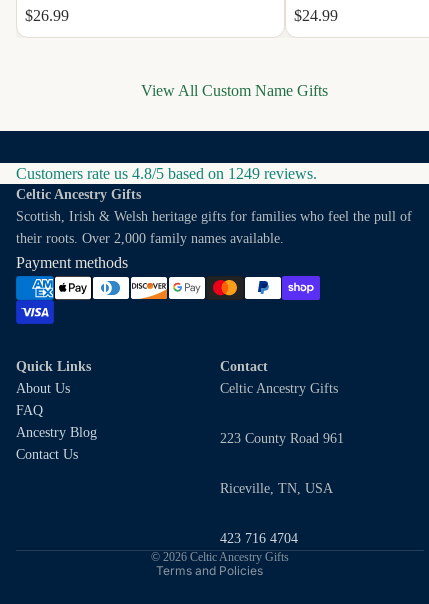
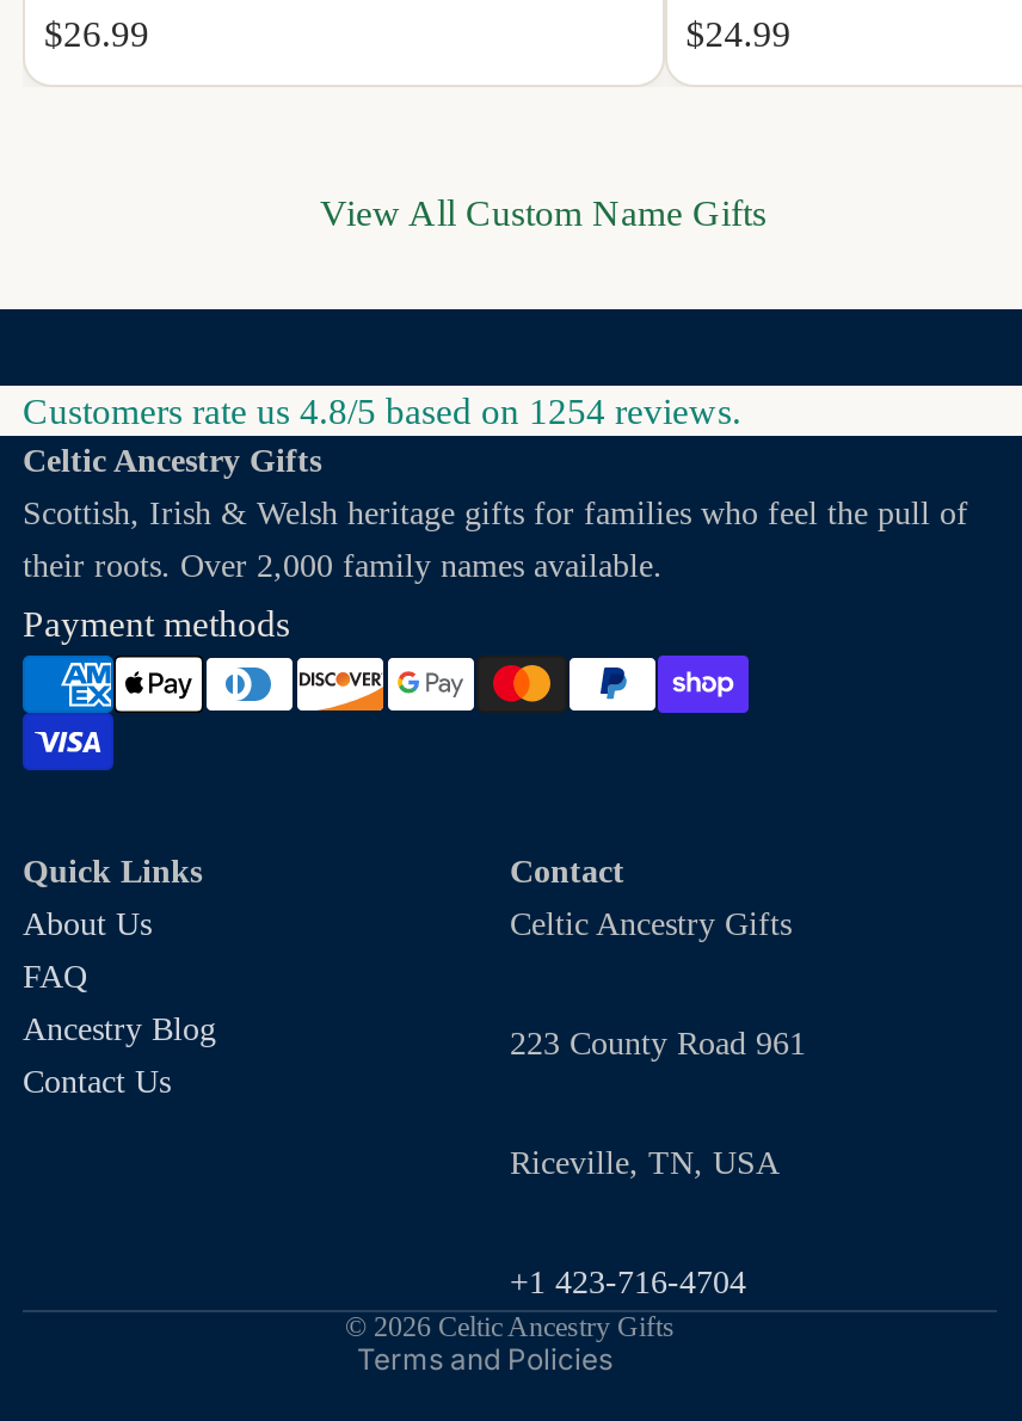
[16,164,317,181] Customers rate us 4.8/5 based on 1249 reviews. -> [23,389,741,430] Customers rate us 4.8/5 based on 1254 reviews.
[220,530,298,545] 423 716 4704 -> [510,1263,746,1299] +1 423-716-4704

